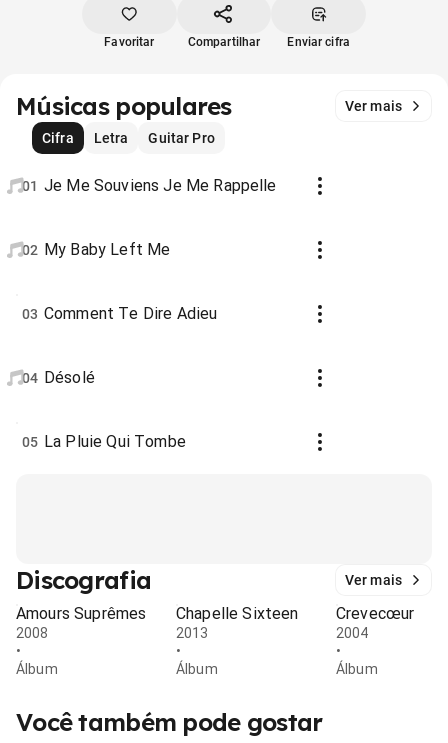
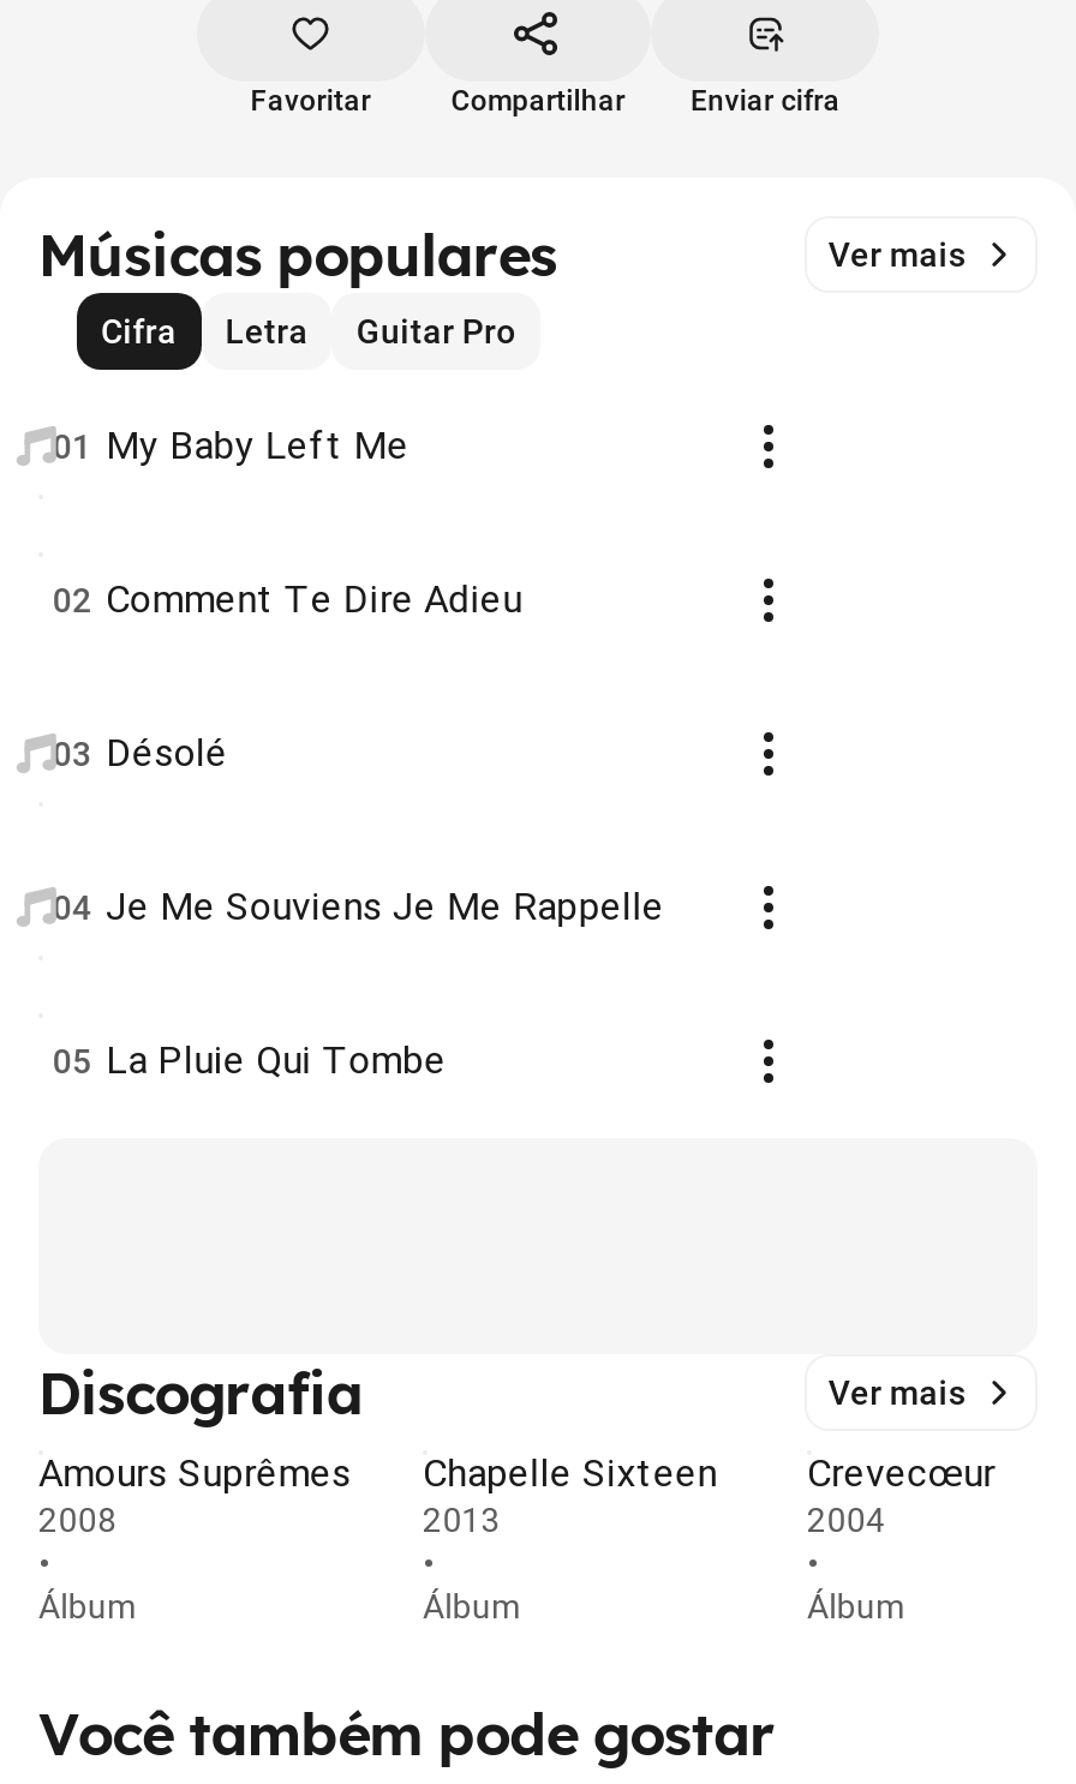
[22,176,277,195] 01 Je Me Souviens Je Me Rappelle -> [53,423,409,468] 01 My Baby Left Me
[22,240,170,259] 02 My Baby Left Me -> [53,576,522,622] 02 Comment Te Dire Adieu
[22,304,217,323] 03 Comment Te Dire Adieu -> [53,730,228,776] 03 Désolé
[22,368,95,387] 04 Désolé -> [53,884,664,929] 04 Je Me Souviens Je Me Rappelle

